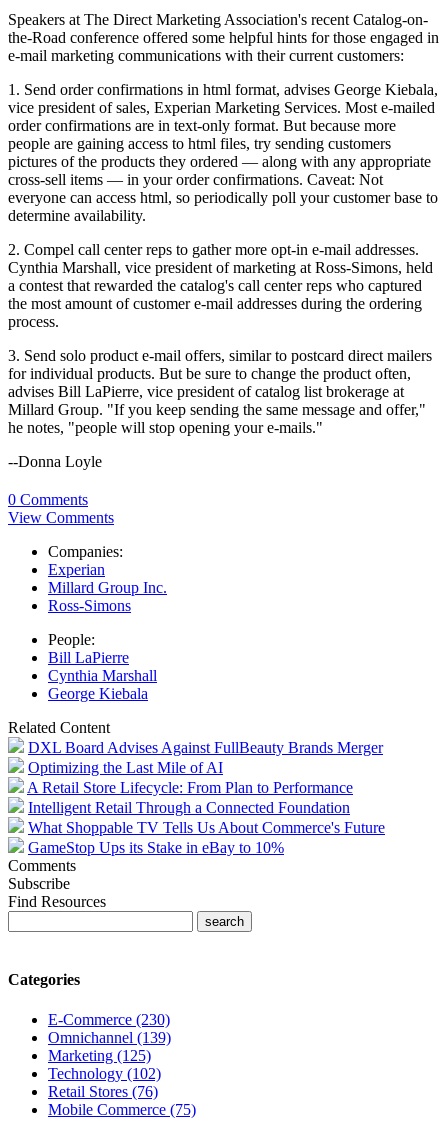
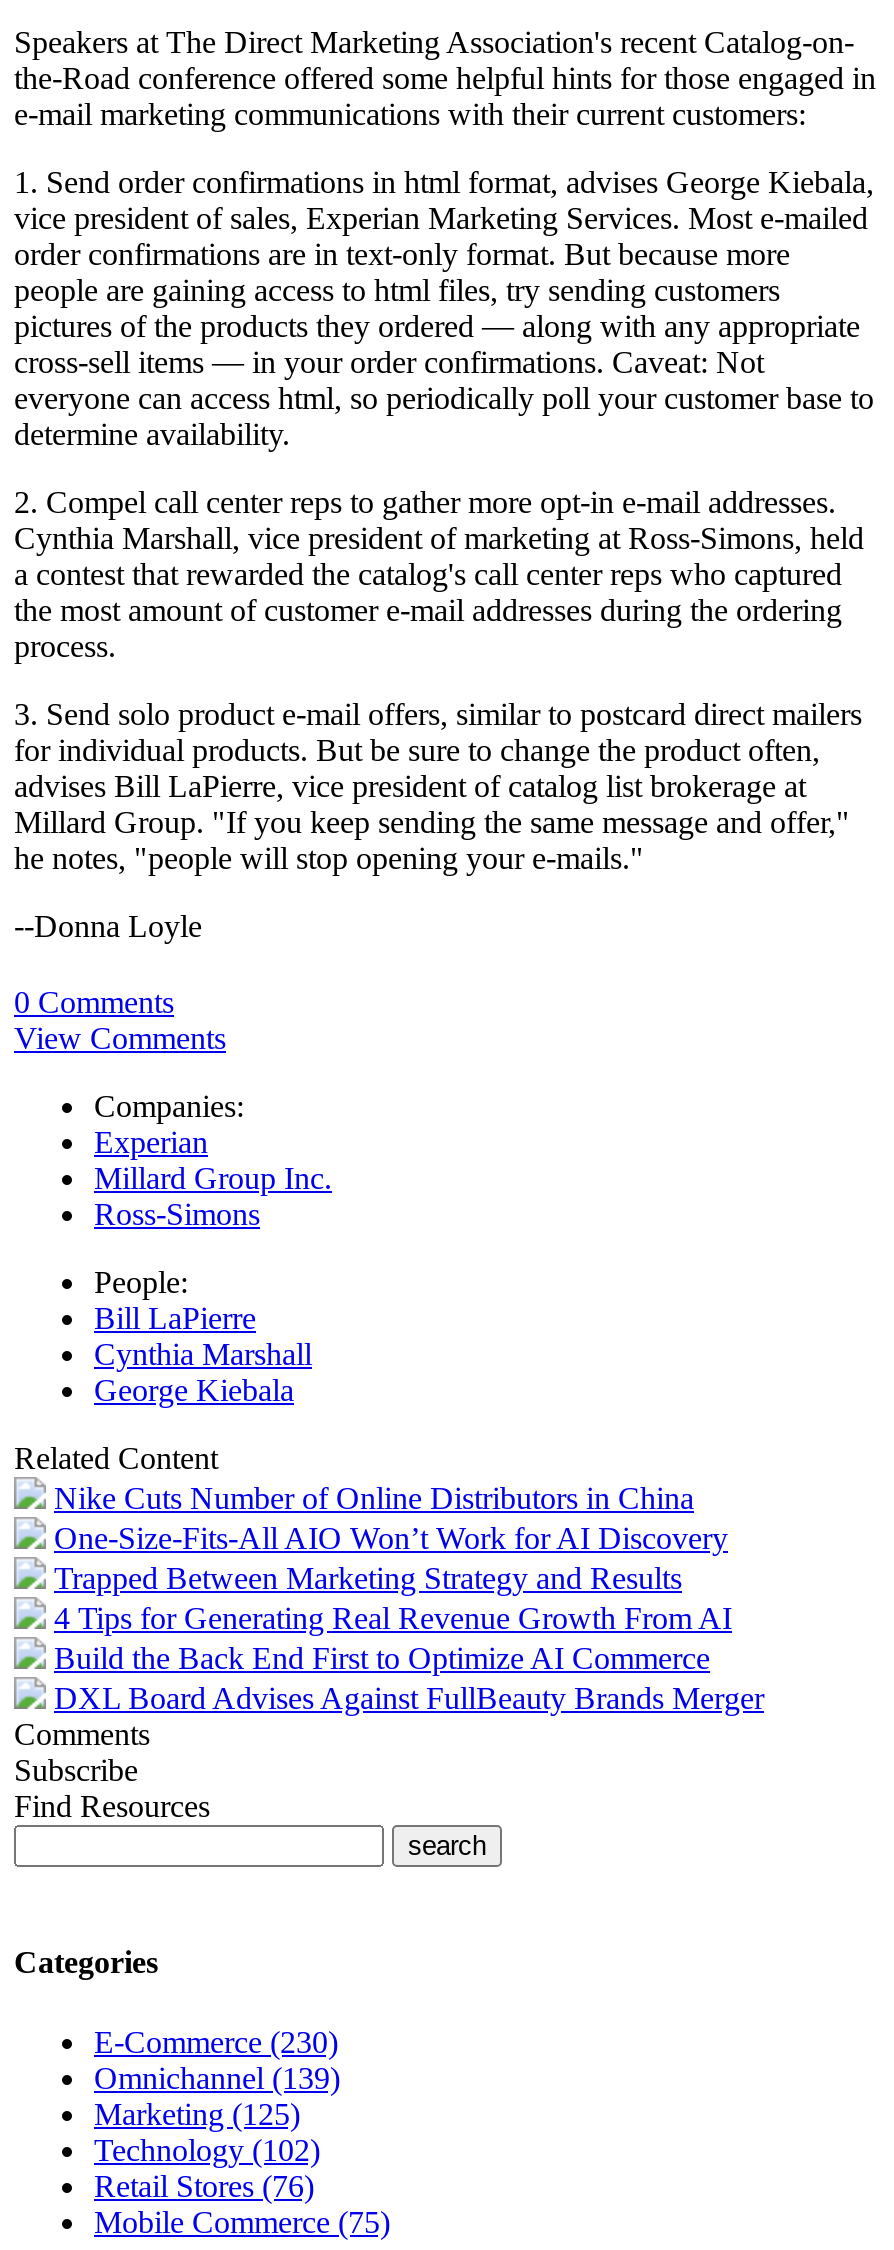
none -> [54,1481,732,1675] Nike Cuts Number of Online Distributors in China | One-Size-Fits-All AIO Won’t Work for AI Discovery | Trapped Between Marketing Strategy and Results | 4 Tips for Generating Real Revenue Growth From AI | Build the Back End First to Optimize AI Commerce
moved [28,739,383,756] -> [54,1681,764,1715]: DXL Board Advises Against FullBeauty Brands Merger
[27,759,385,856] Optimizing the Last Mile of AI | A Retail Store Lifecycle: From Plan to Performance | Intelligent Retail Through a Connected Foundation | What Shoppable TV Tells Us About Commerce's Future | GameStop Ups its Stake in eBay to 10% -> none

